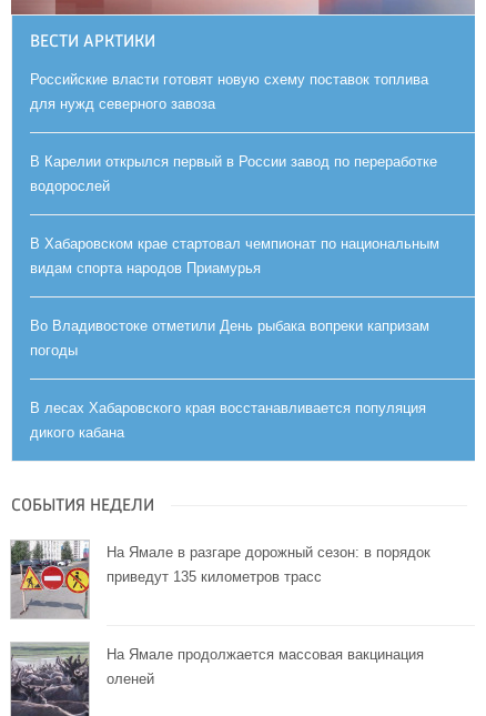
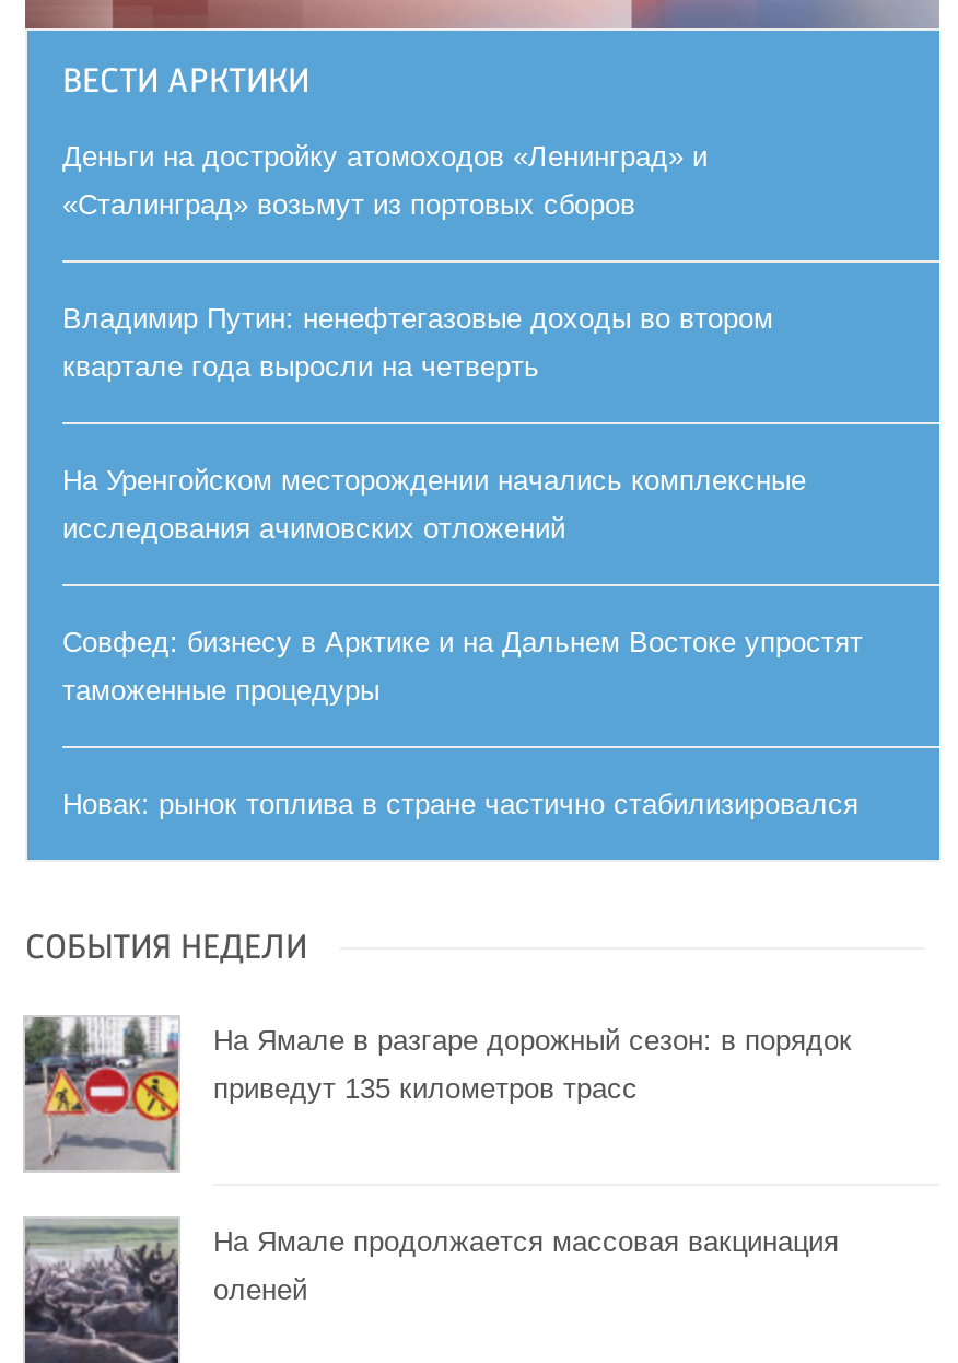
[30,71,439,441] Российские власти готовят новую схему поставок топлива | для нужд северного завоза | В Карелии открылся первый в России завод по переработке | водорослей | В Хабаровском крае стартовал чемпионат по национальным | видам спорта народов Приамурья | Во Владивостоке отметили День рыбака вопреки капризам | погоды | В лесах Хабаровского края восстанавливается популяция | дикого кабана -> [62,141,863,821] Деньги на достройку атомоходов «Ленинград» и | «Сталинград» возьмут из портовых сборов | Владимир Путин: ненефтегазовые доходы во втором | квартале года выросли на четверть | На Уренгойском месторождении начались комплексные | исследования ачимовских отложений | Совфед: бизнесу в Арктике и на Дальнем Востоке упростят | таможенные процедуры | Новак: рынок топлива в стране частично стабилизировался

